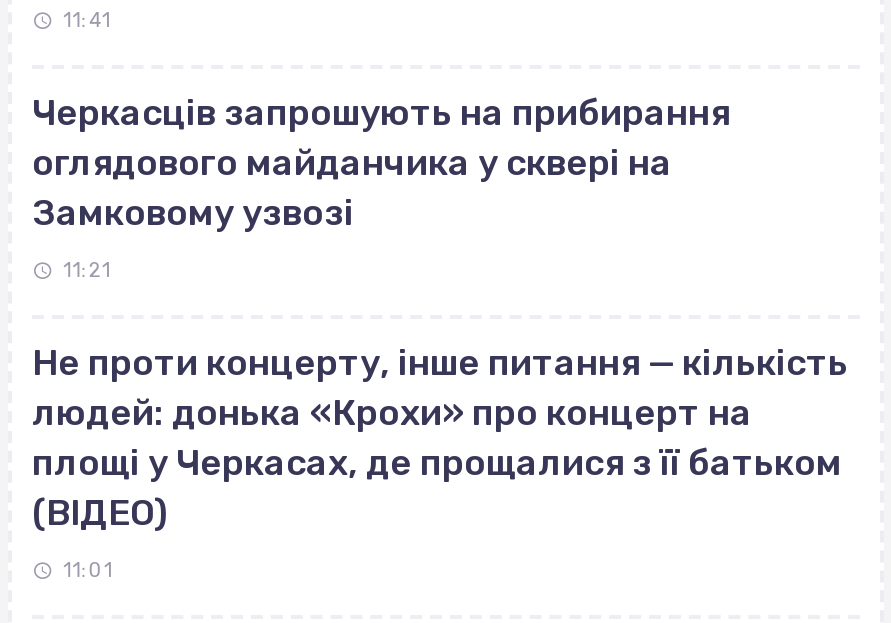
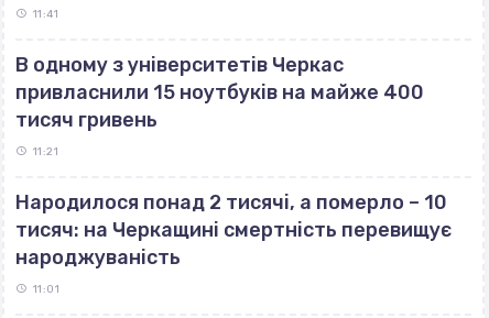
[32,91,730,235] Черкасців запрошують на прибирання | оглядового майданчика у сквері на | Замковому узвозі -> [15,53,424,132] В одному з університетів Черкас | привласнили 15 ноутбуків на майже 400 | тисяч гривень
[32,341,848,535] Не проти концерту, інше питання — кількість | людей: донька «Крохи» про концерт на | площі у Черкасах, де прощалися з її батьком | (ВІДЕО) -> [15,190,452,270] Народилося понад 2 тисячі, а померло – 10 | тисяч: на Черкащині смертність перевищує | народжуваність

